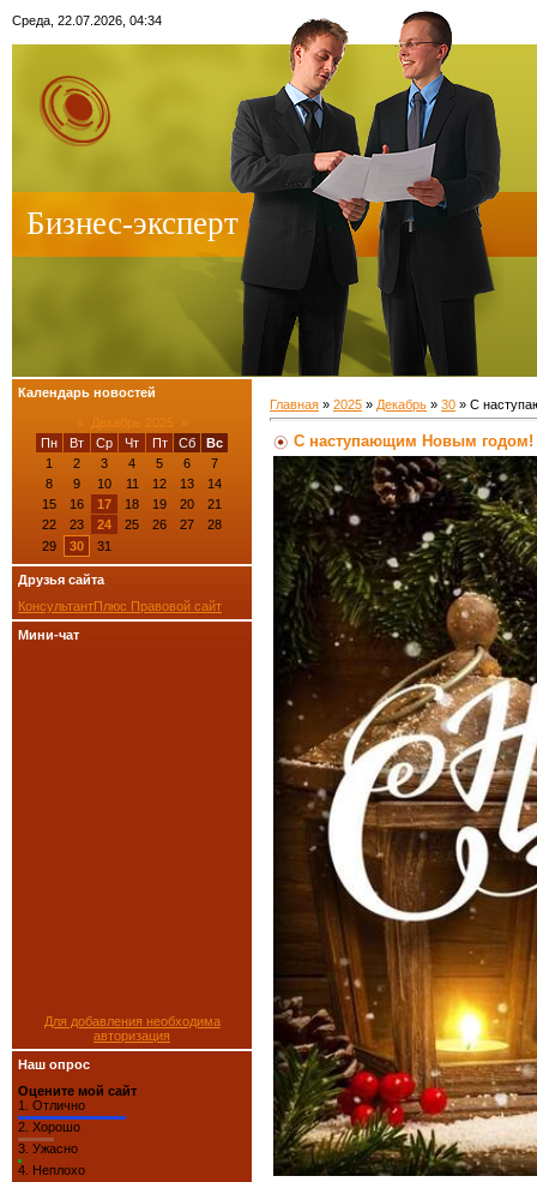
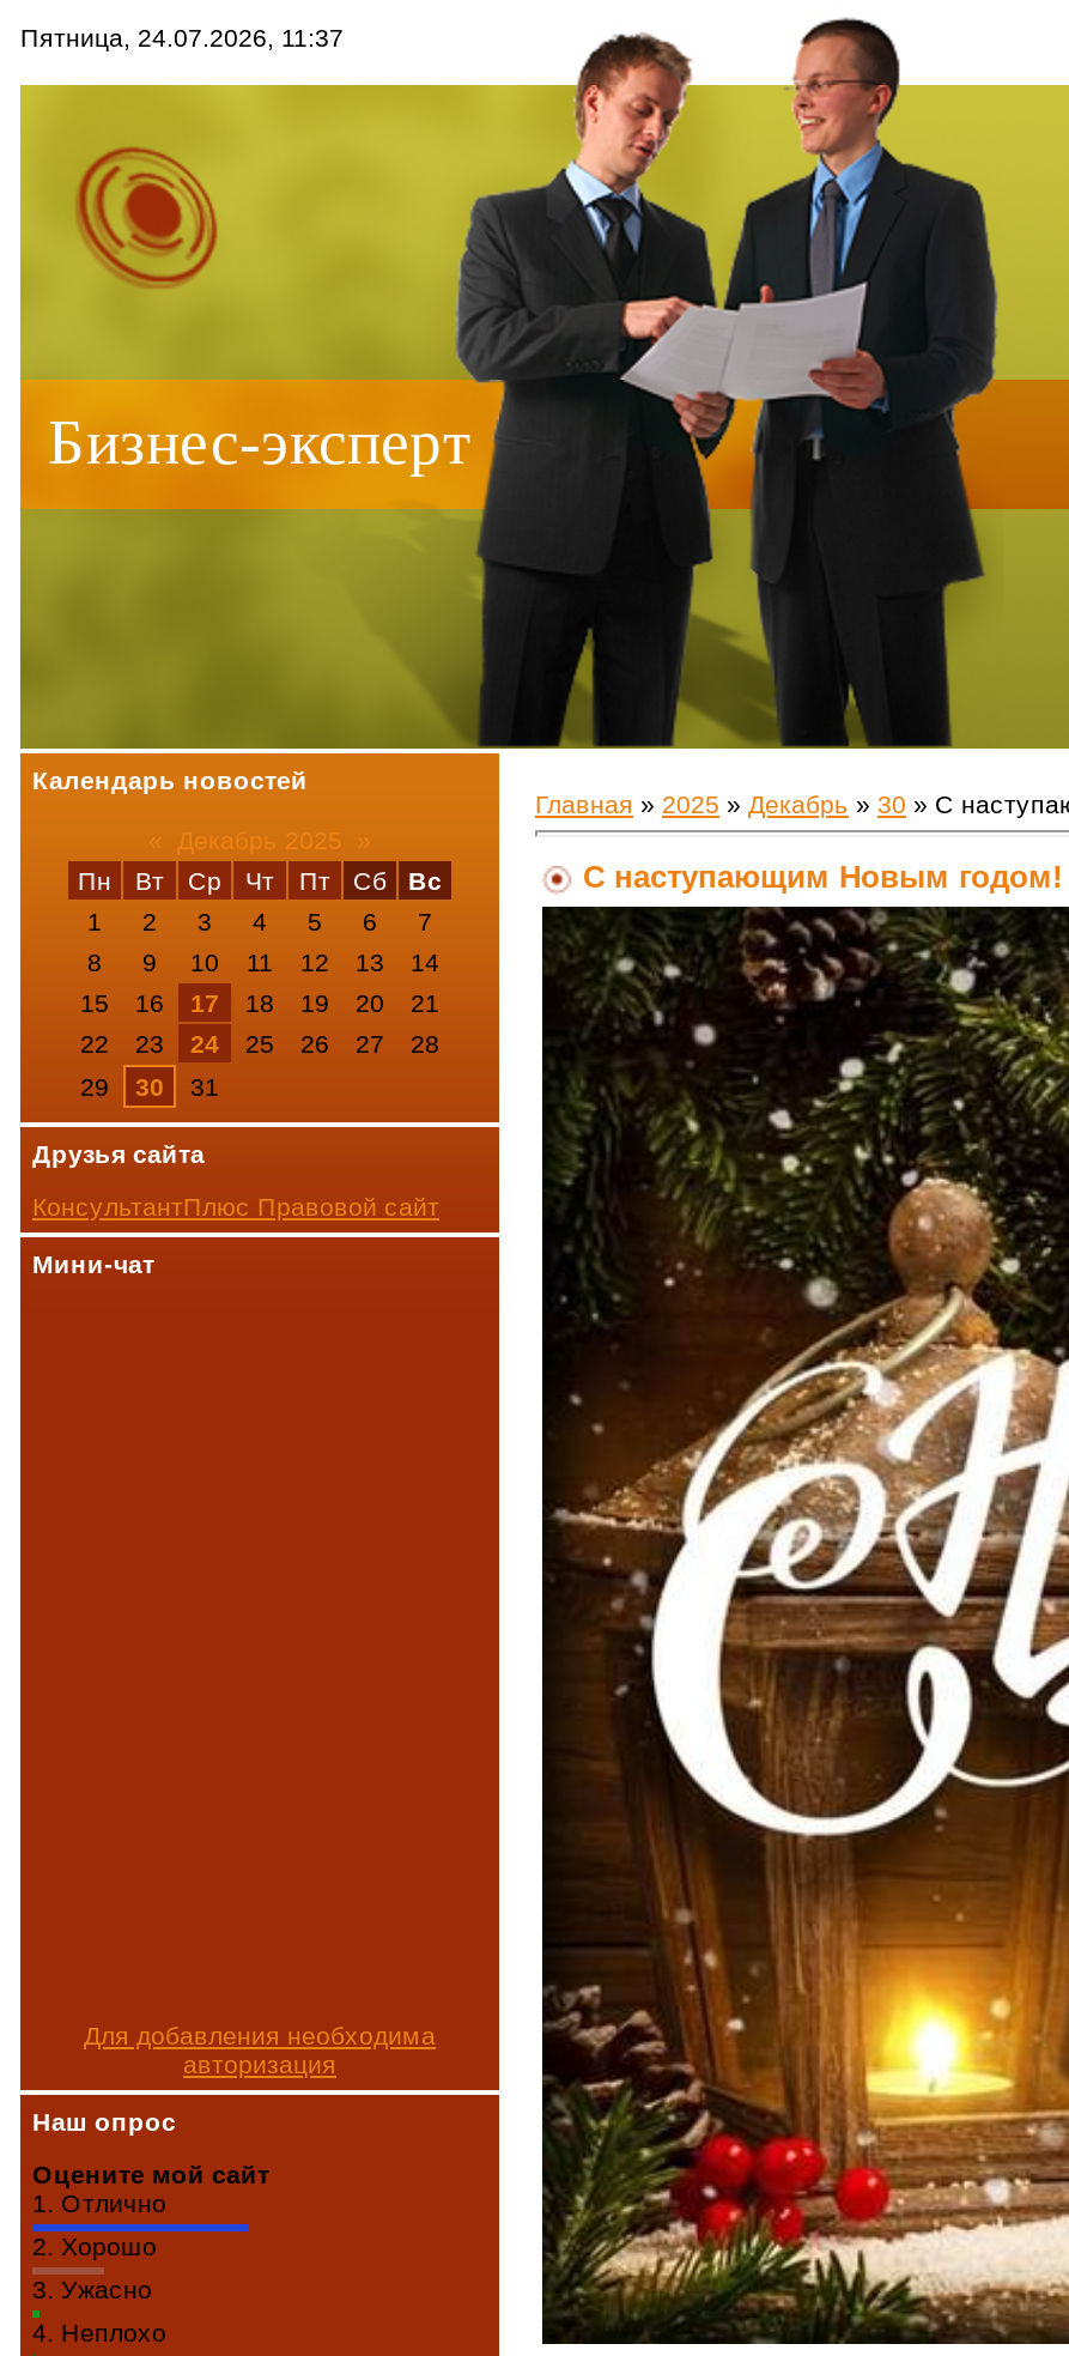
[12,13,162,28] Среда, 22.07.2026, 04:34 -> [20,23,344,52] Пятница, 24.07.2026, 11:37

